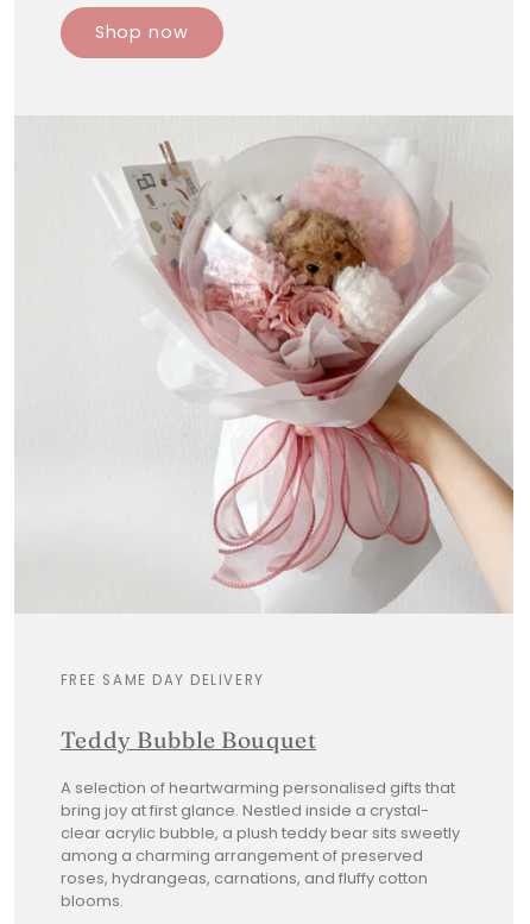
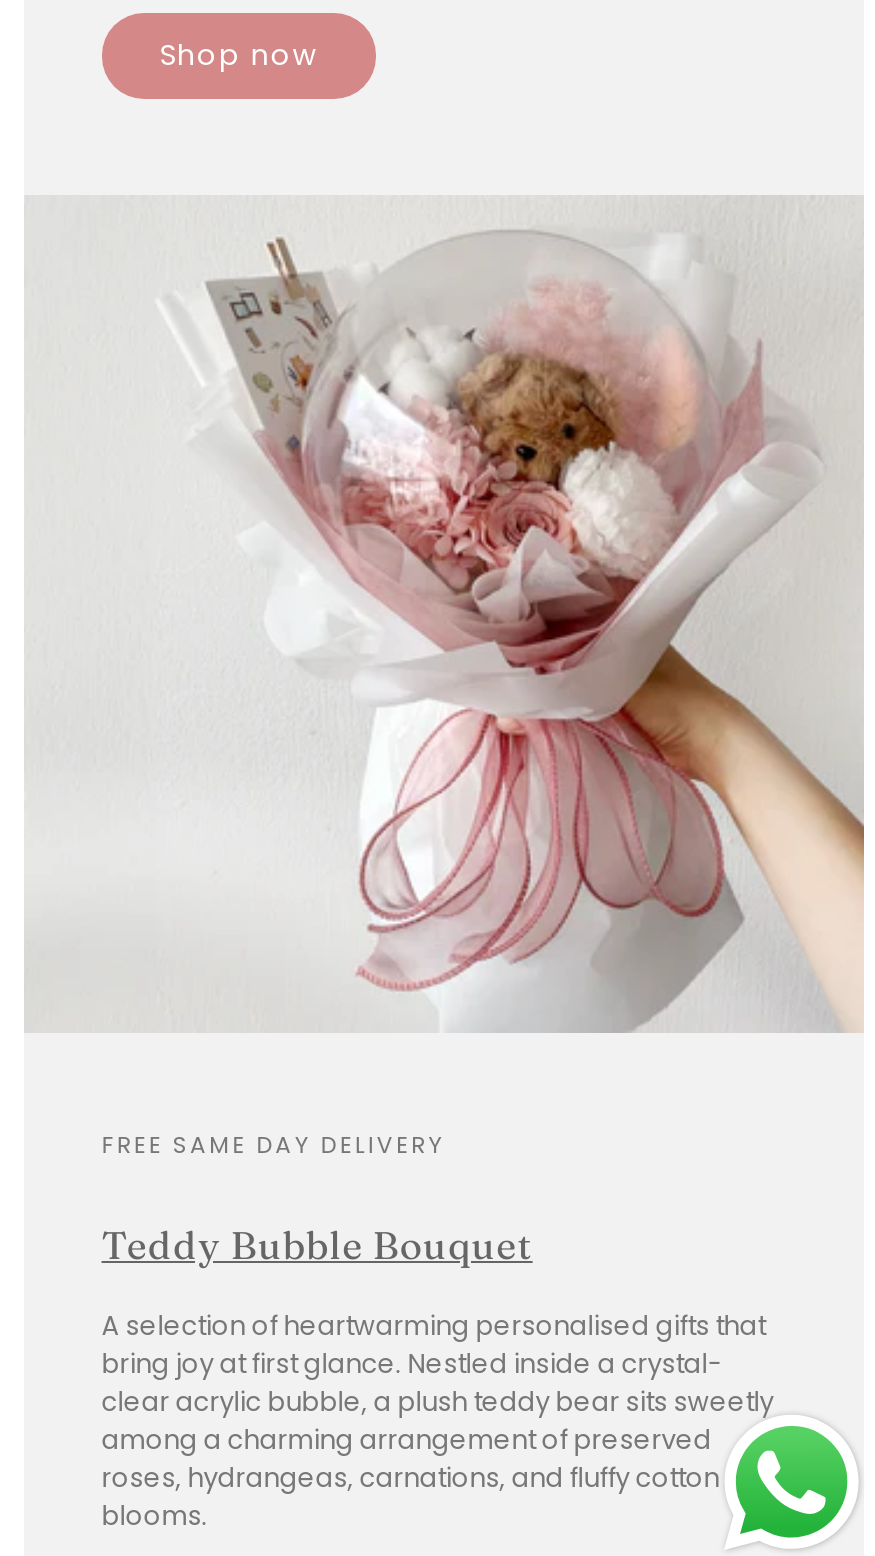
none -> [734,1424,850,1540] [image]

